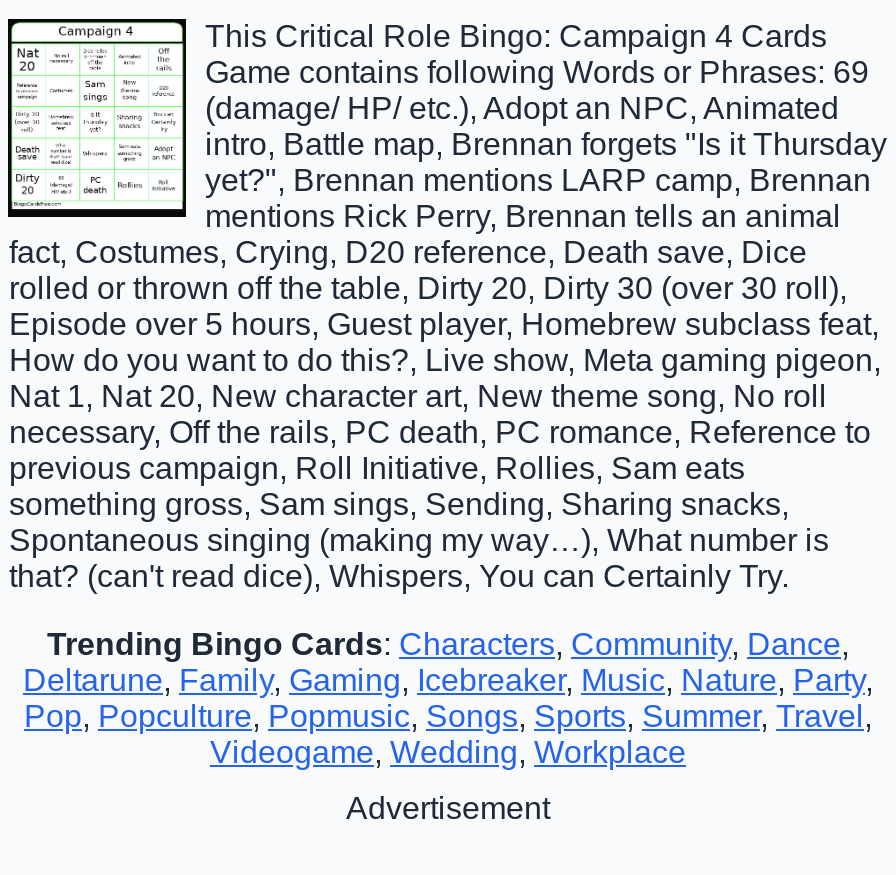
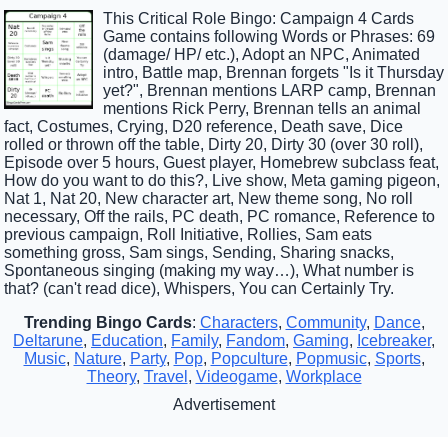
[23,663,873,769] Deltarune, Family, Gaming, Icebreaker, Music, Nature, Party, | Pop, Popculture, Popmusic, Songs, Sports, Summer, Travel, | Videogame, Wedding, Workplace -> [13,332,435,385] Deltarune, Education, Family, Fandom, Gaming, Icebreaker, | Music, Nature, Party, Pop, Popculture, Popmusic, Sports, | Theory, Travel, Videogame, Workplace

